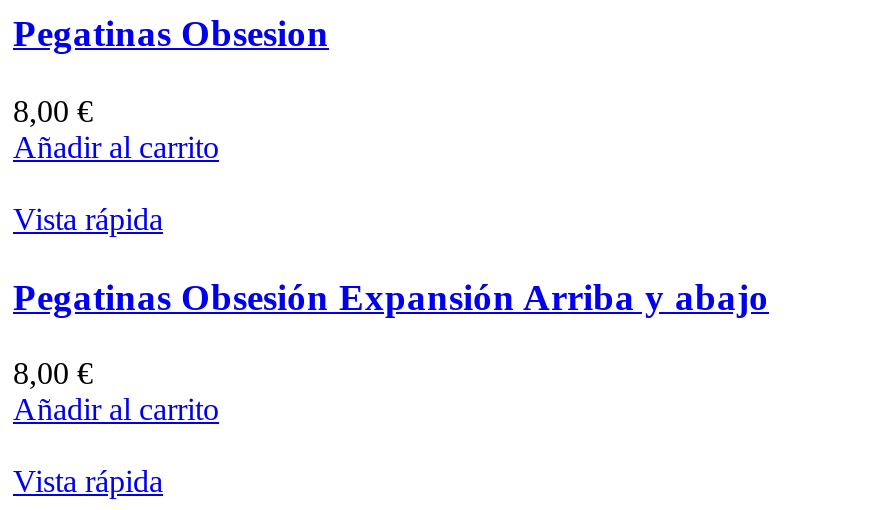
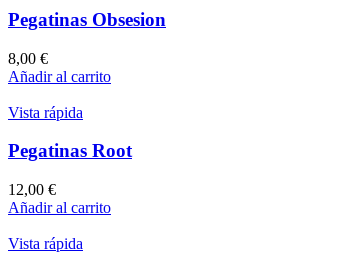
[13,275,769,317] Pegatinas Obsesión Expansión Arriba y abajo -> [8,140,132,161] Pegatinas Root
[13,357,93,391] 8,00 € -> [8,181,56,198] 12,00 €

